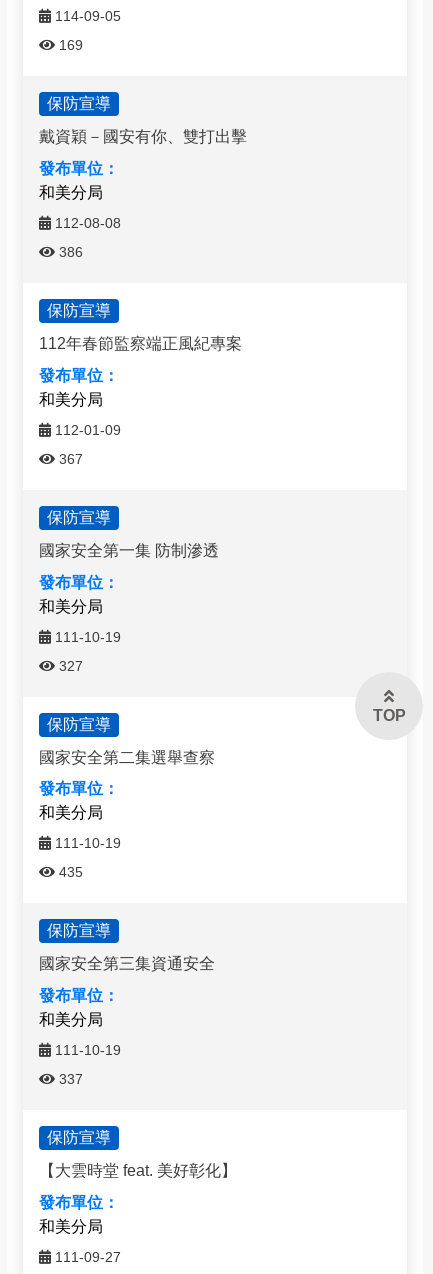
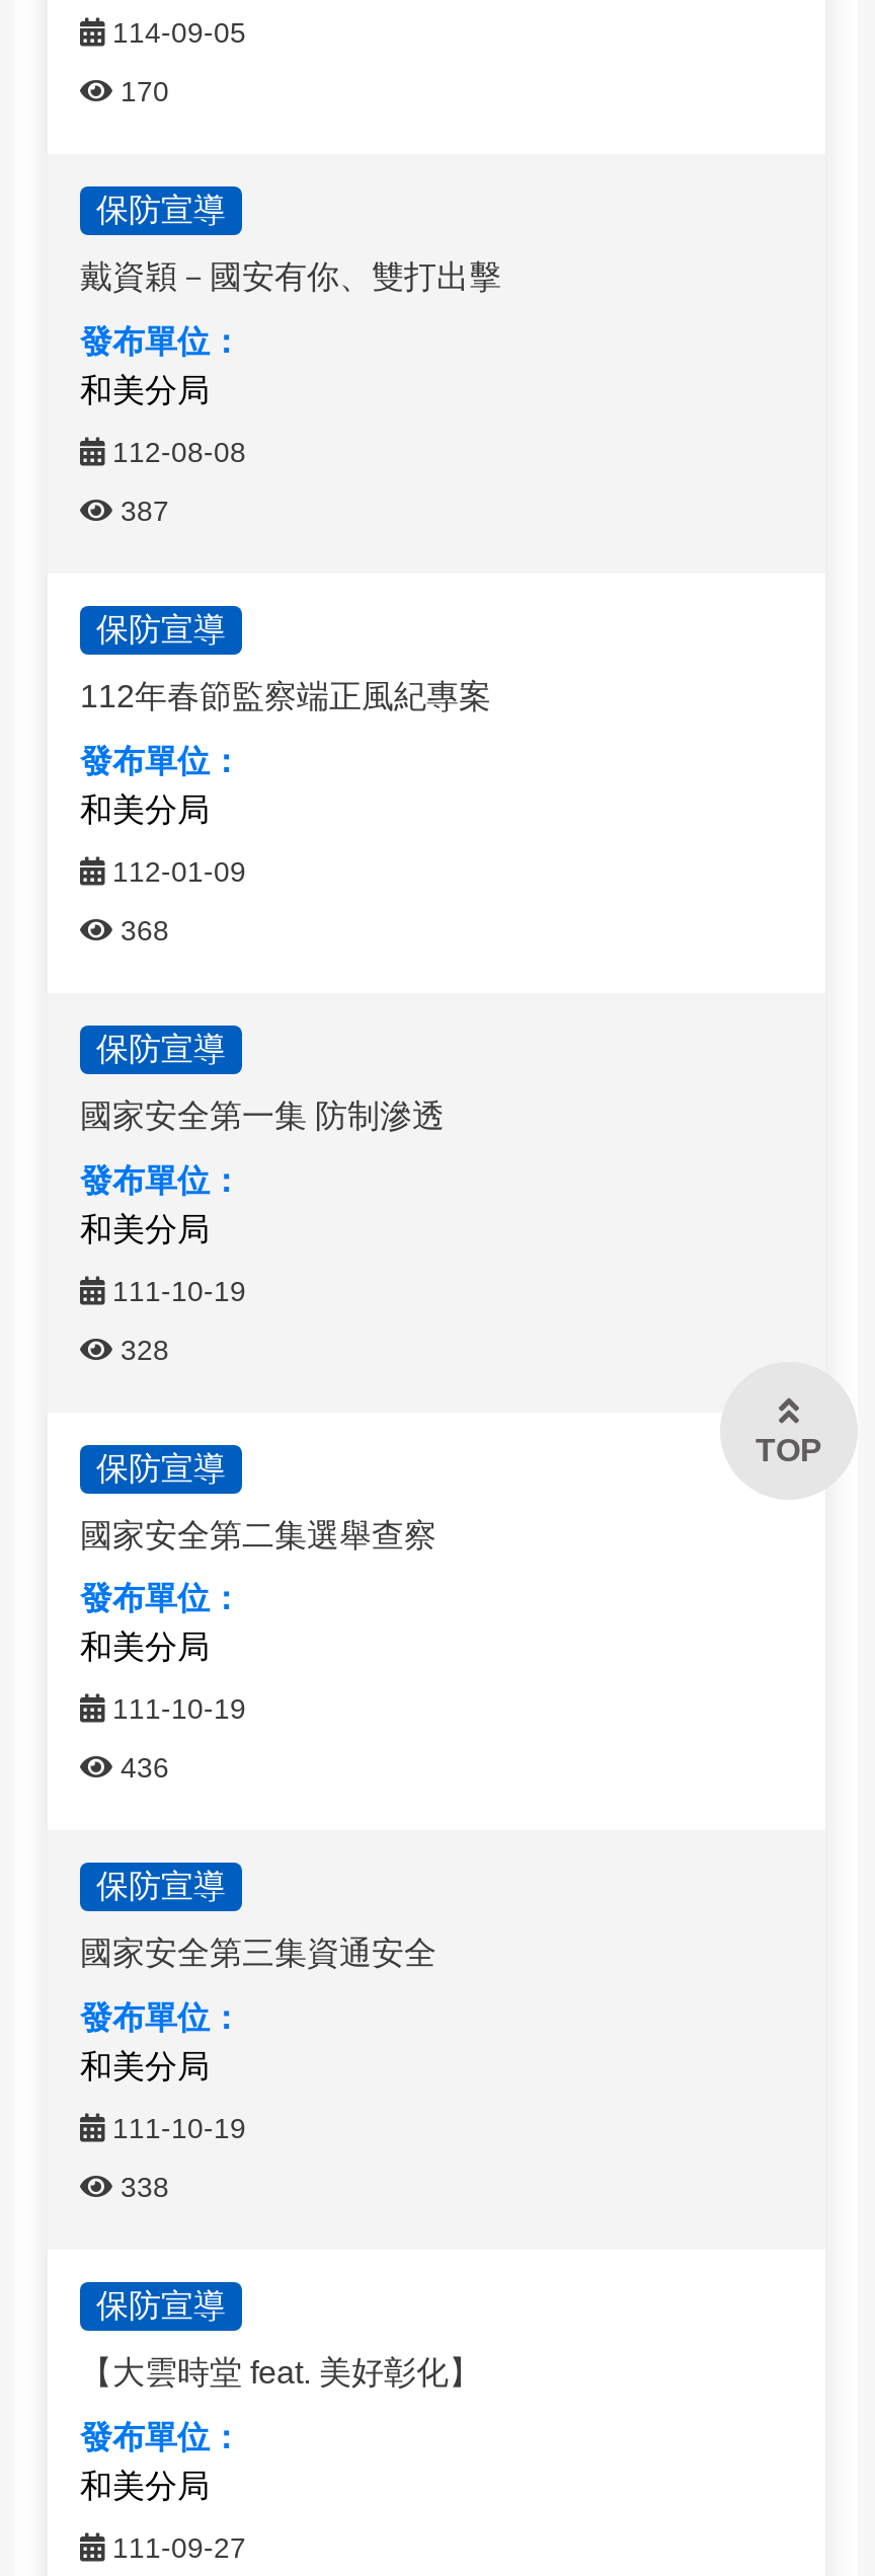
[59,37,83,53] 169 -> [121,76,169,108] 170
[59,244,83,260] 386 -> [121,495,169,527] 387
[59,451,83,467] 367 -> [121,914,169,946] 368
[59,658,83,674] 327 -> [121,1333,169,1365] 328
[59,864,83,880] 435 -> [121,1752,169,1784] 436
[59,1071,83,1087] 337 -> [121,2171,169,2203] 338

